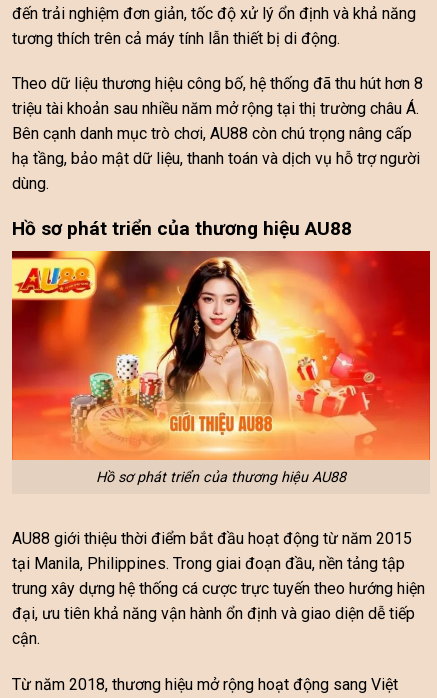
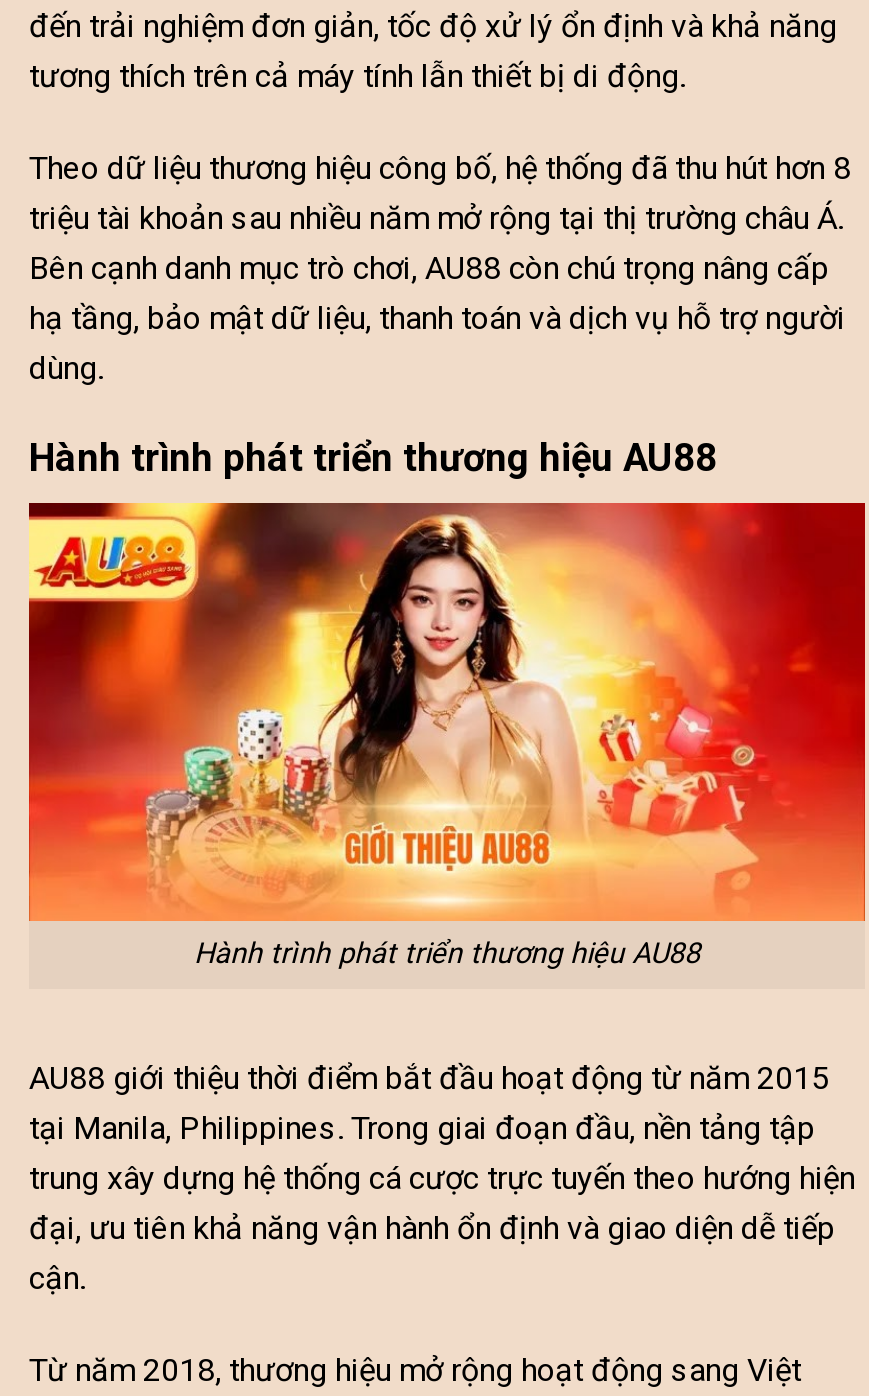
[12,217,352,240] Hồ sơ phát triển của thương hiệu AU88 -> [29,434,717,480] Hành trình phát triển thương hiệu AU88
[96,469,346,486] Hồ sơ phát triển của thương hiệu AU88 -> [194,937,700,971] Hành trình phát triển thương hiệu AU88

